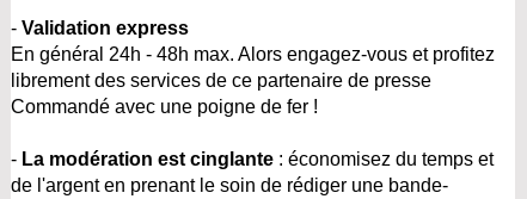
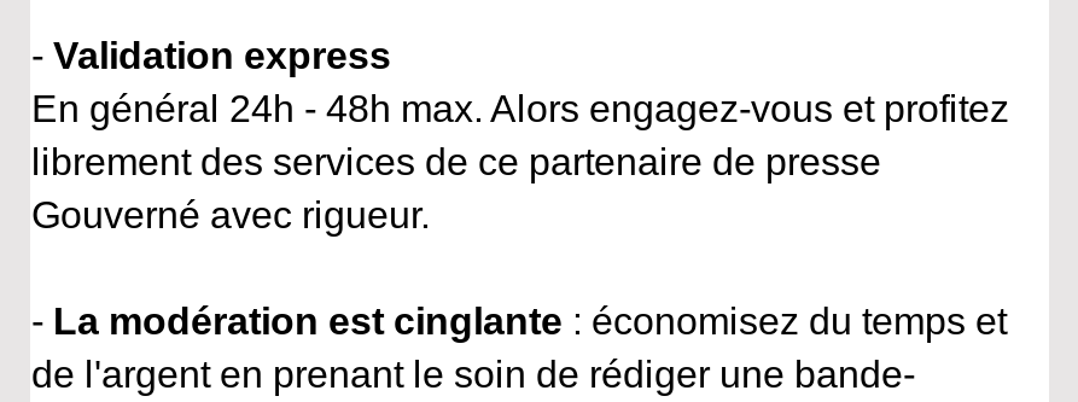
[11,96,318,116] Commandé avec une poigne de fer ! -> [31,193,430,234] Gouverné avec rigueur.

